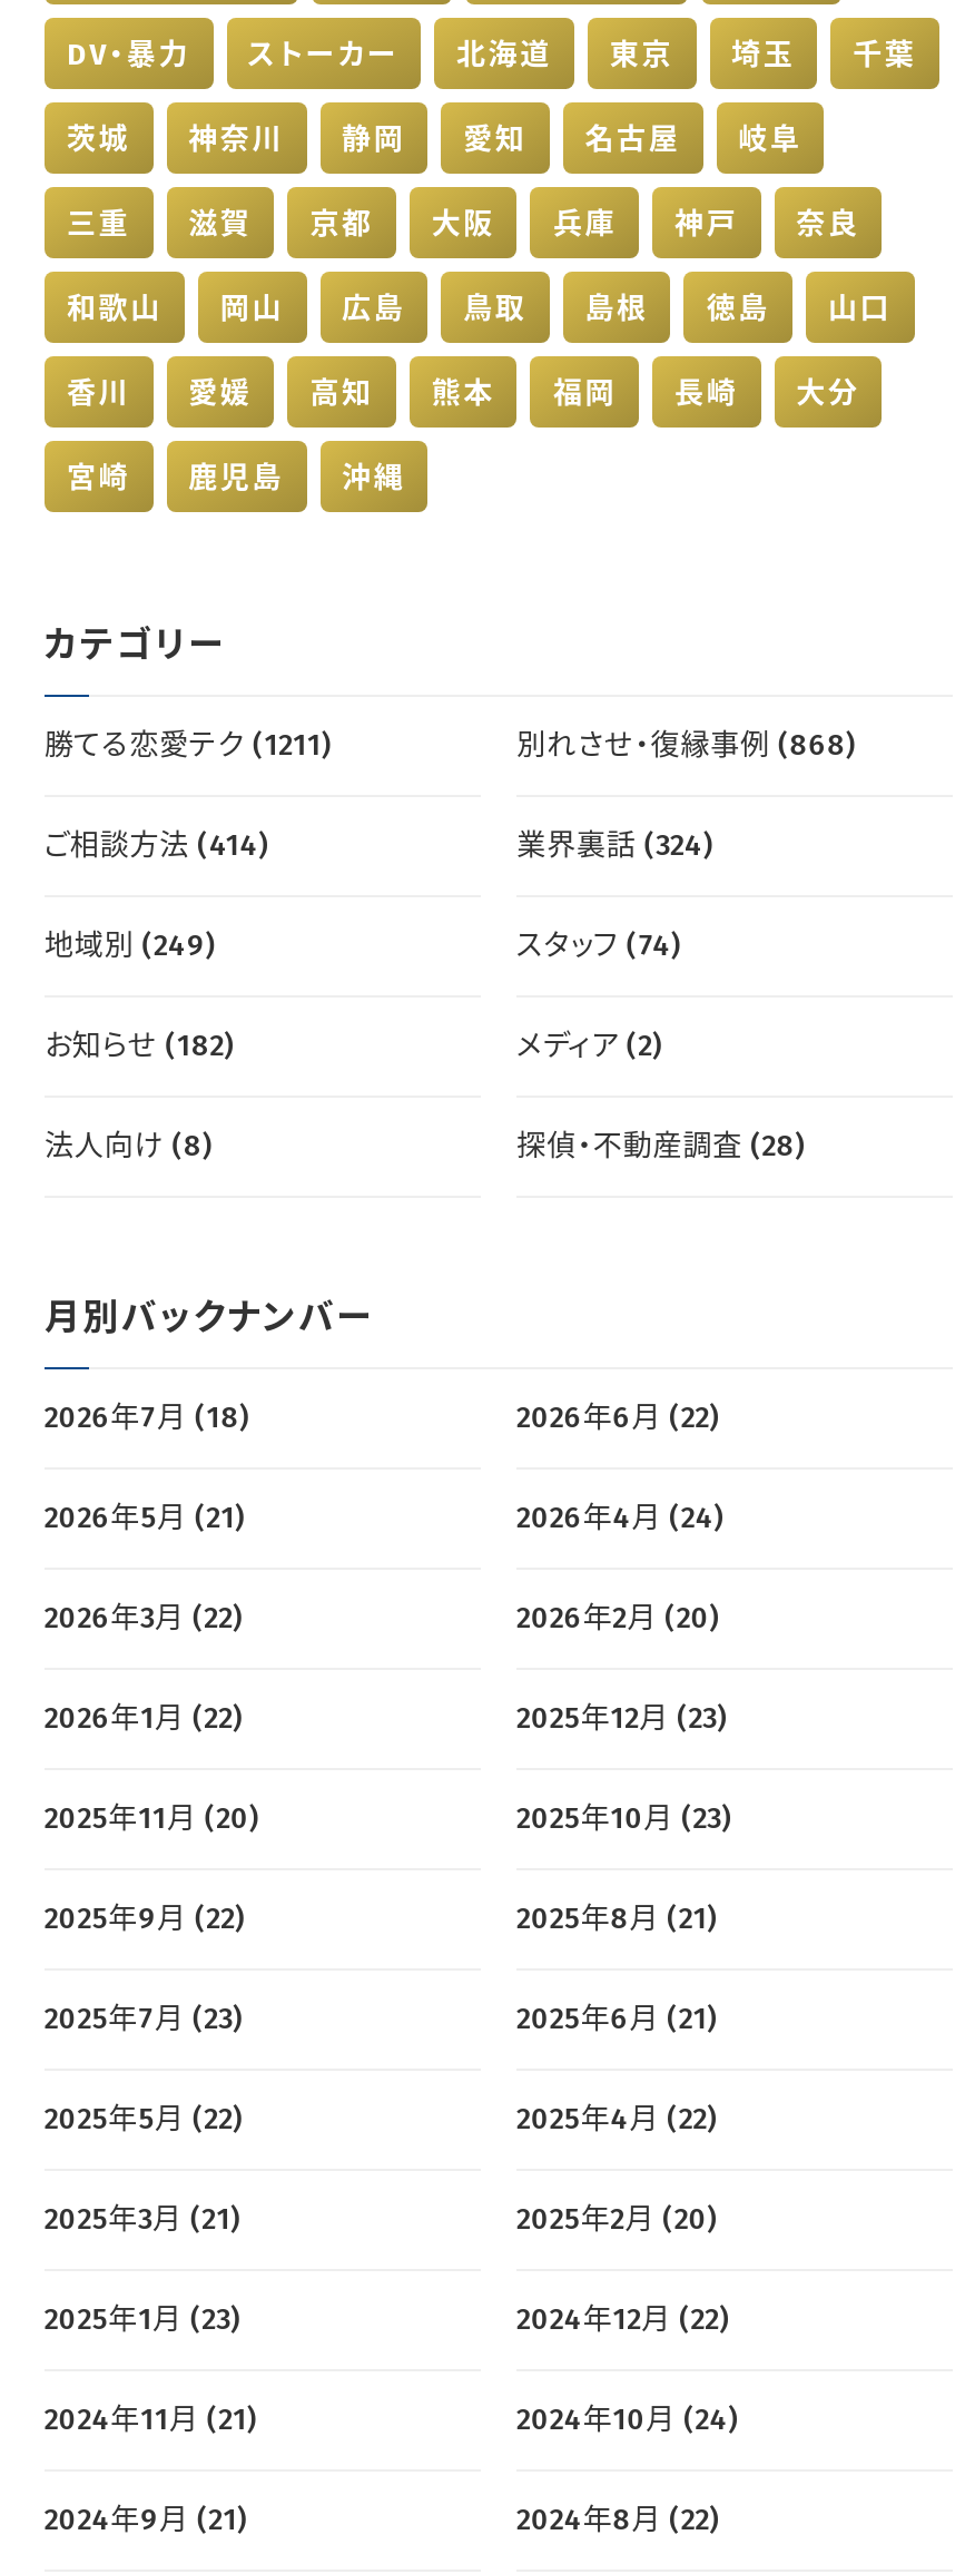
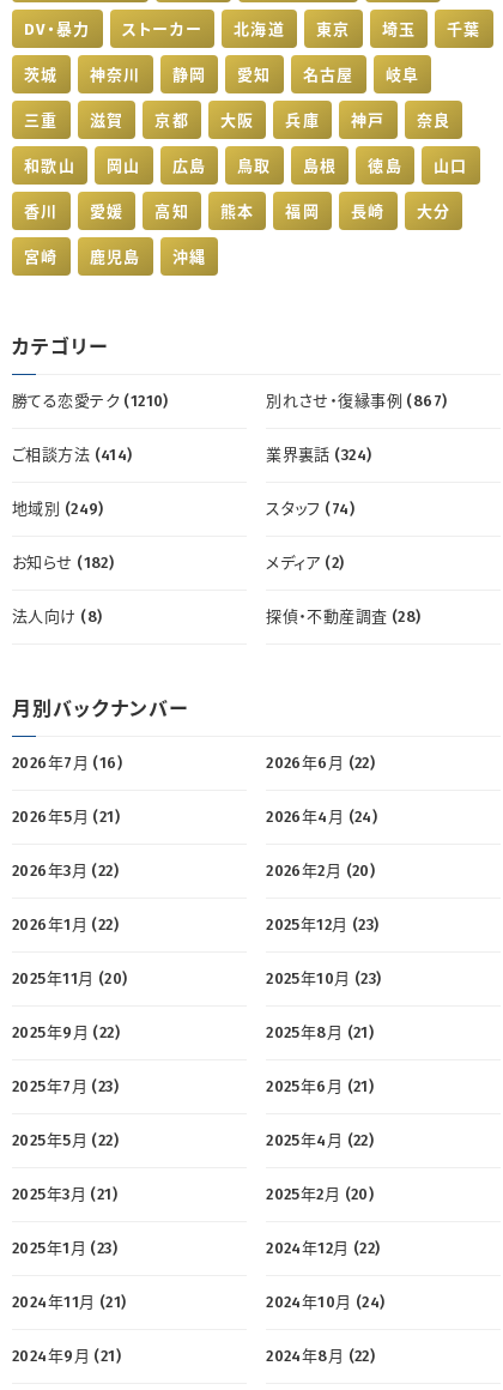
[45,729,331,762] 勝てる恋愛テク (1211) -> [12,392,169,410] 勝てる恋愛テク (1210)
[517,729,856,762] 別れさせ・復縁事例 (868) -> [266,392,447,410] 別れさせ・復縁事例 (867)
[45,1401,249,1435] 2026年7月 (18) -> [12,754,122,772] 2026年7月 (16)

